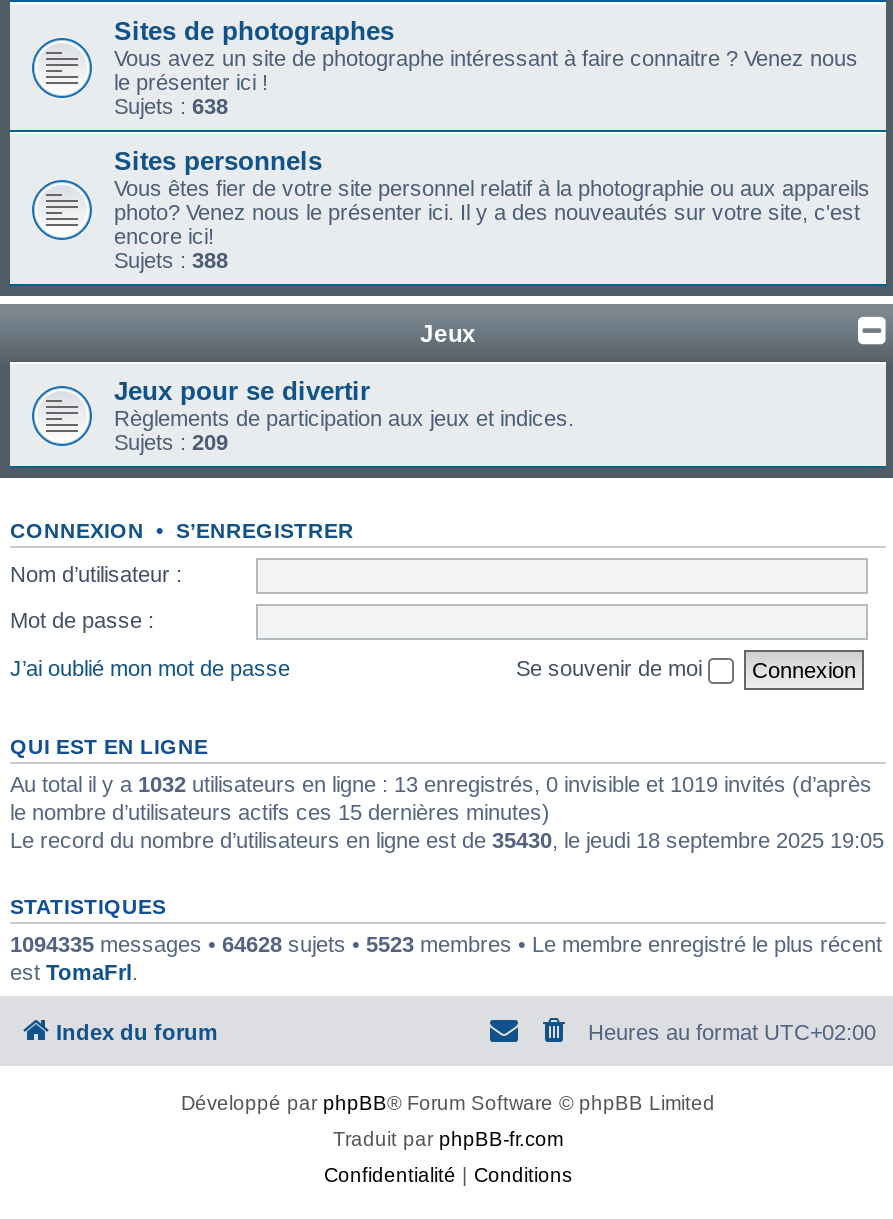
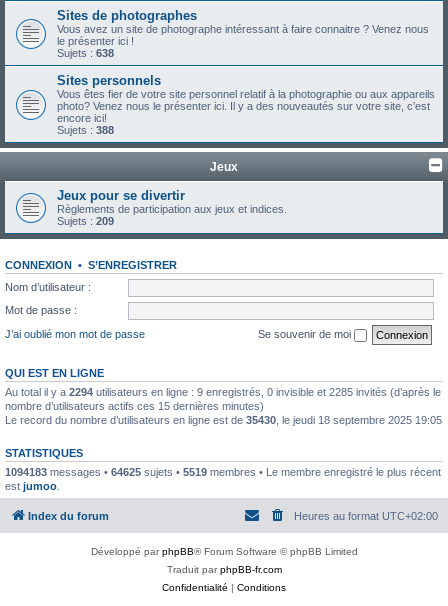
[10,771,872,823] Au total il y a 1032 utilisateurs en ligne : 13 enregistrés, 0 invisible et 1019 invités (d’après | le nombre d’utilisateurs actifs ces 15 dernières minutes) -> [5,385,441,411] Au total il y a 2294 utilisateurs en ligne : 9 enregistrés, 0 invisible et 2285 invités (d’après le | nombre d’utilisateurs actifs ces 15 dernières minutes)
[10,931,882,955] 1094335 messages • 64628 sujets • 5523 membres • Le membre enregistré le plus récent -> [5,465,441,477] 1094183 messages • 64625 sujets • 5519 membres • Le membre enregistré le plus récent
[10,959,138,983] est TomaFrl. -> [5,479,60,491] est jumoo.

